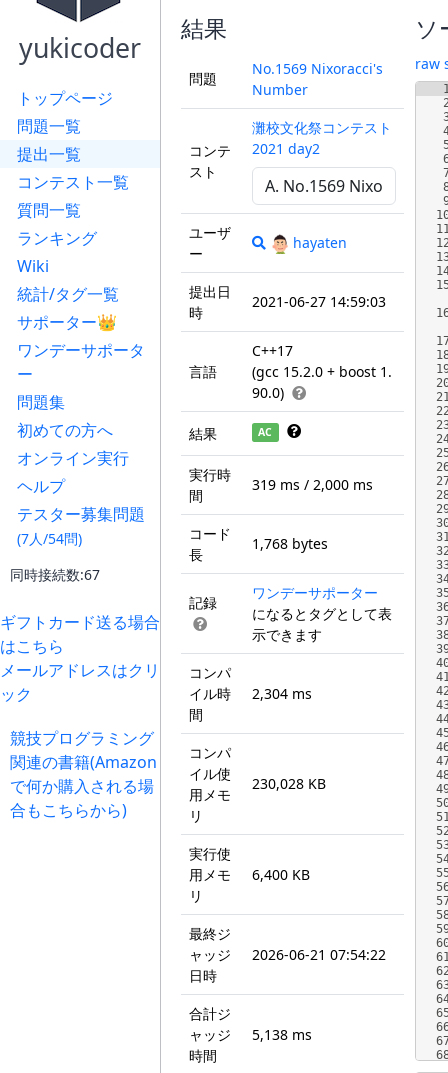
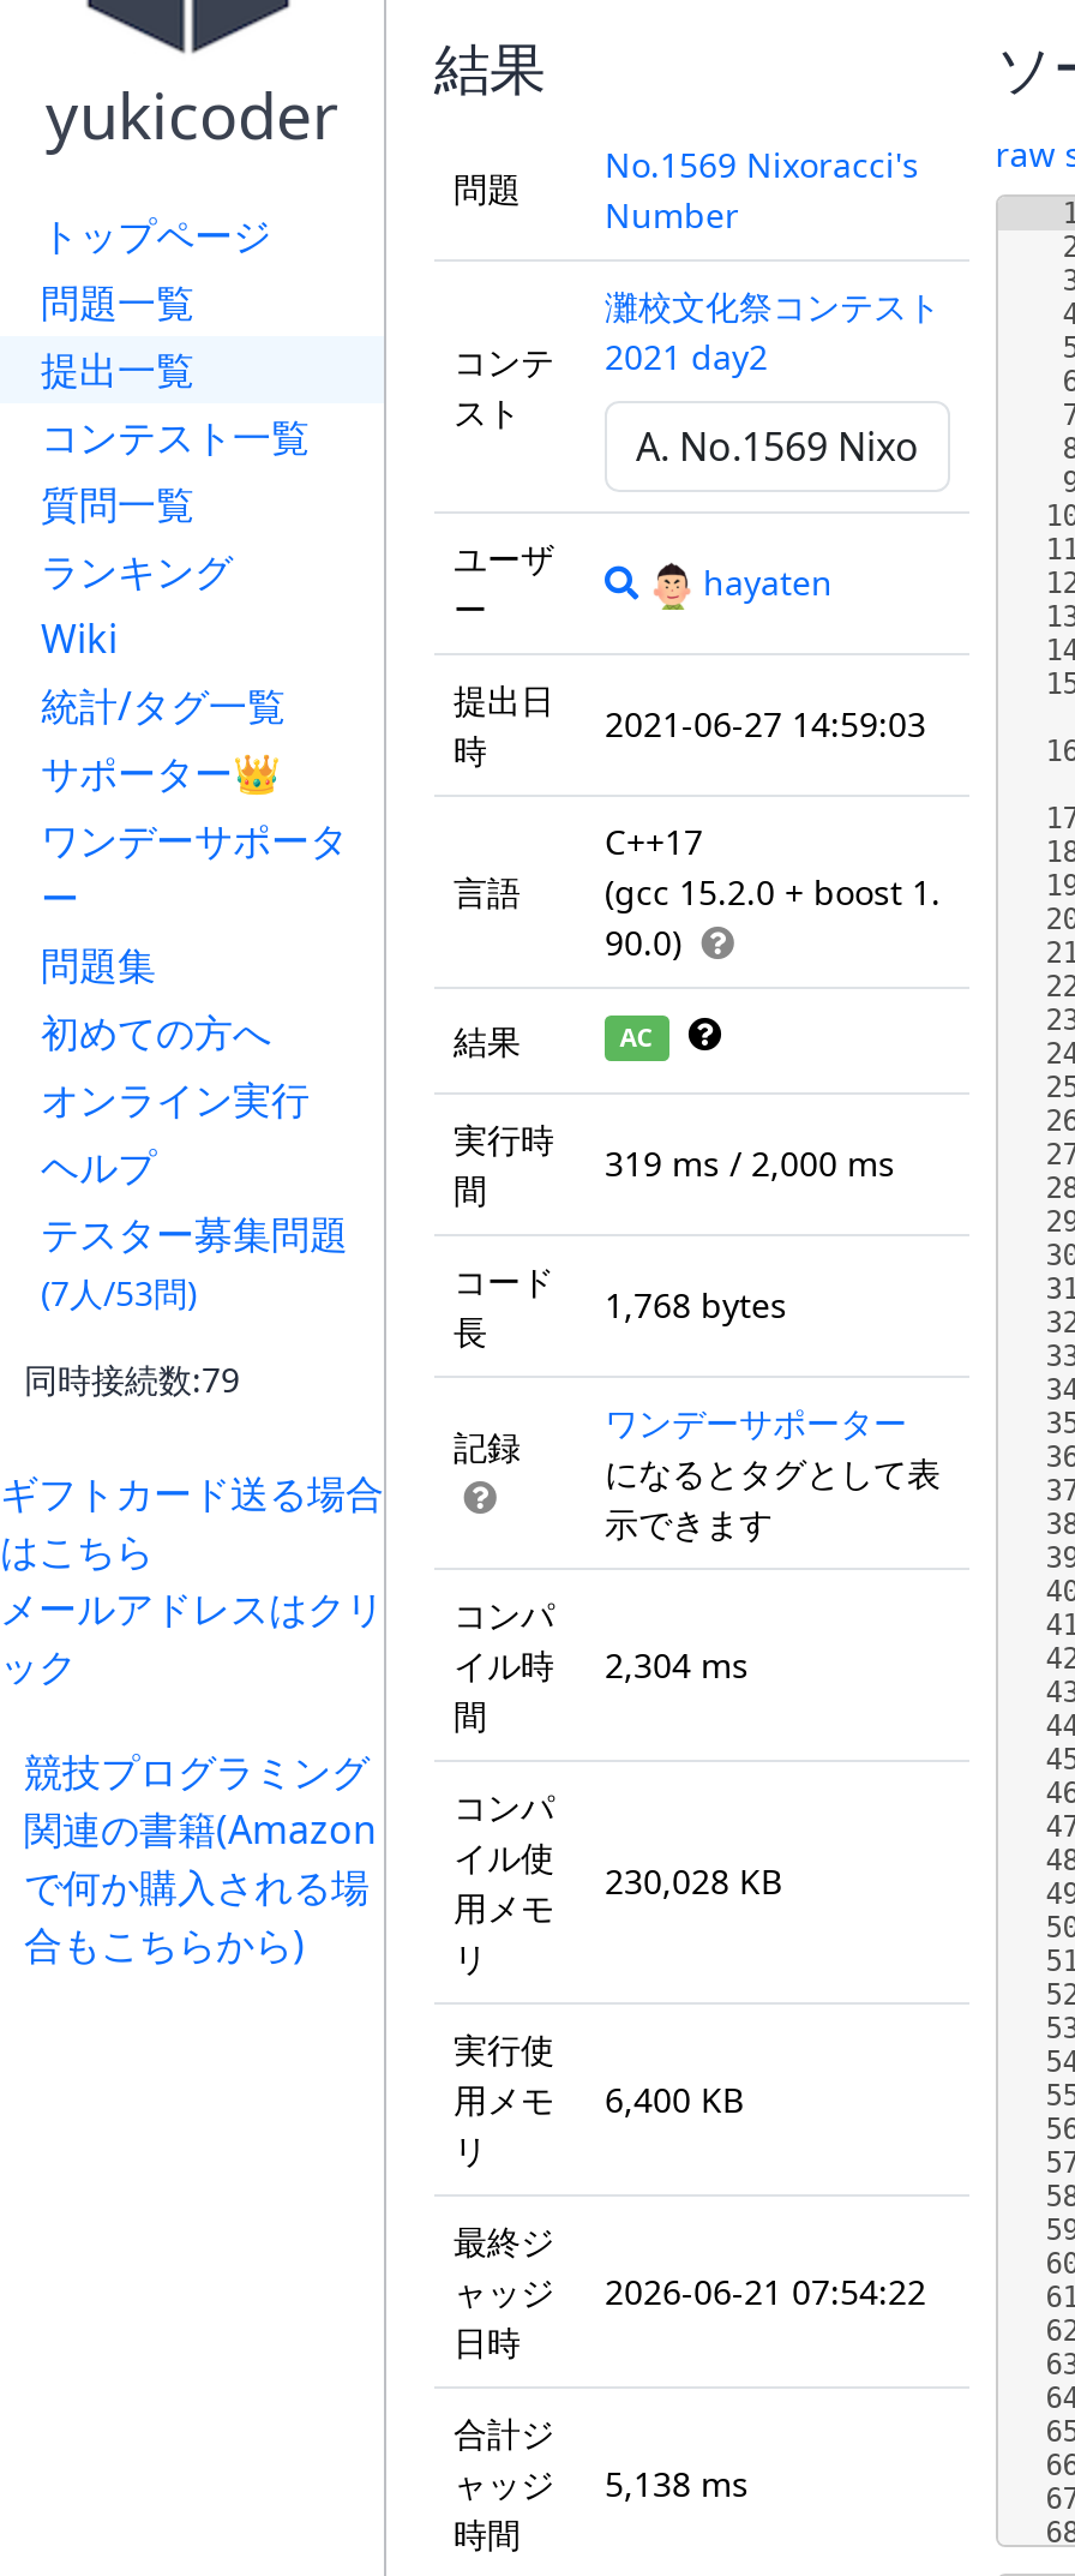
[17,529,82,548] (7人/54問) -> [41,1270,197,1316] (7人/53問)
[10,565,100,584] 同時接続数:67 -> [24,1356,240,1402] 同時接続数:79

